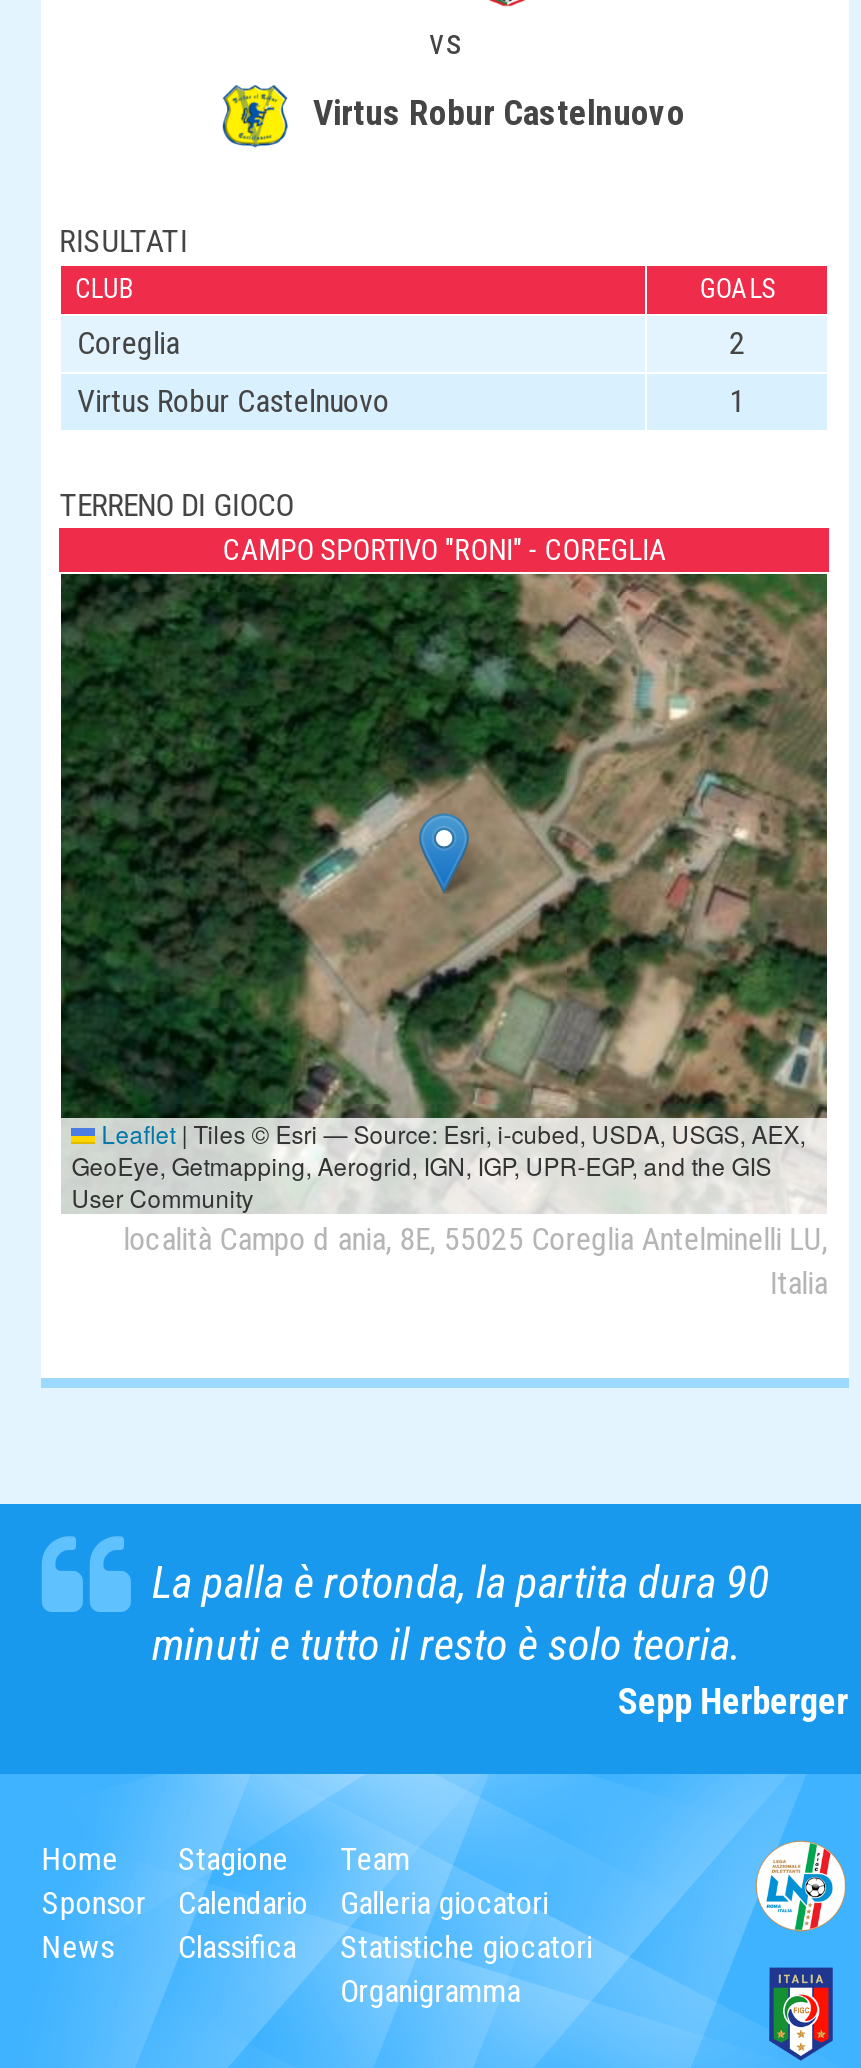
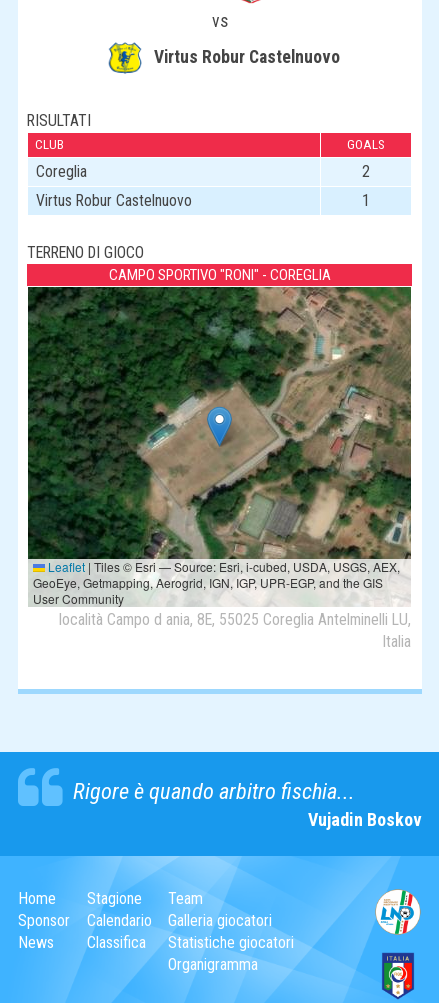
[152,1556,848,1722] La palla è rotonda, la partita dura 90 | minuti e tutto il resto è solo teoria. | Sepp Herberger -> [73,778,422,830] Rigore è quando arbitro fischia... | Vujadin Boskov

